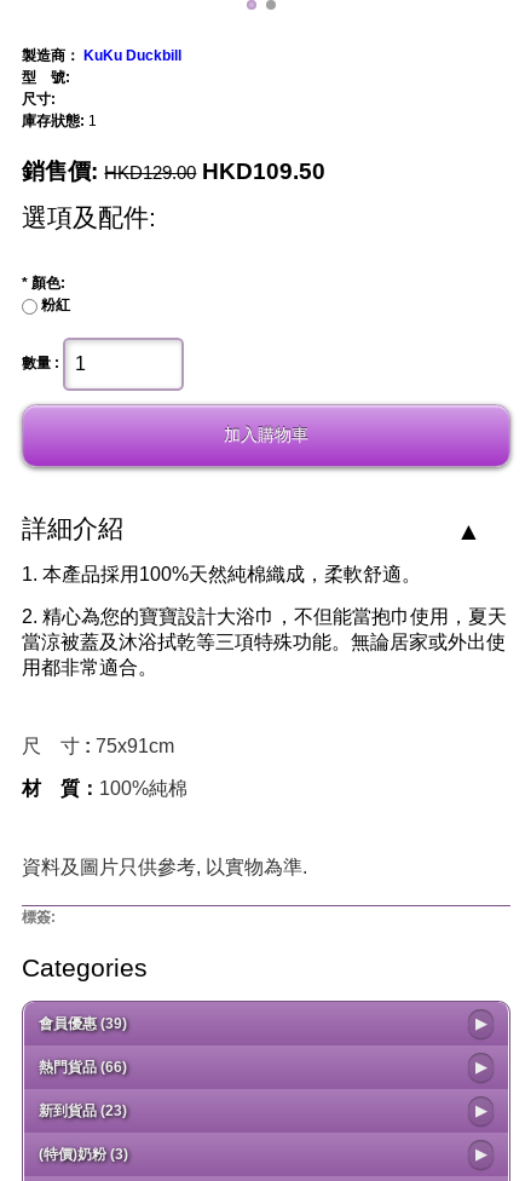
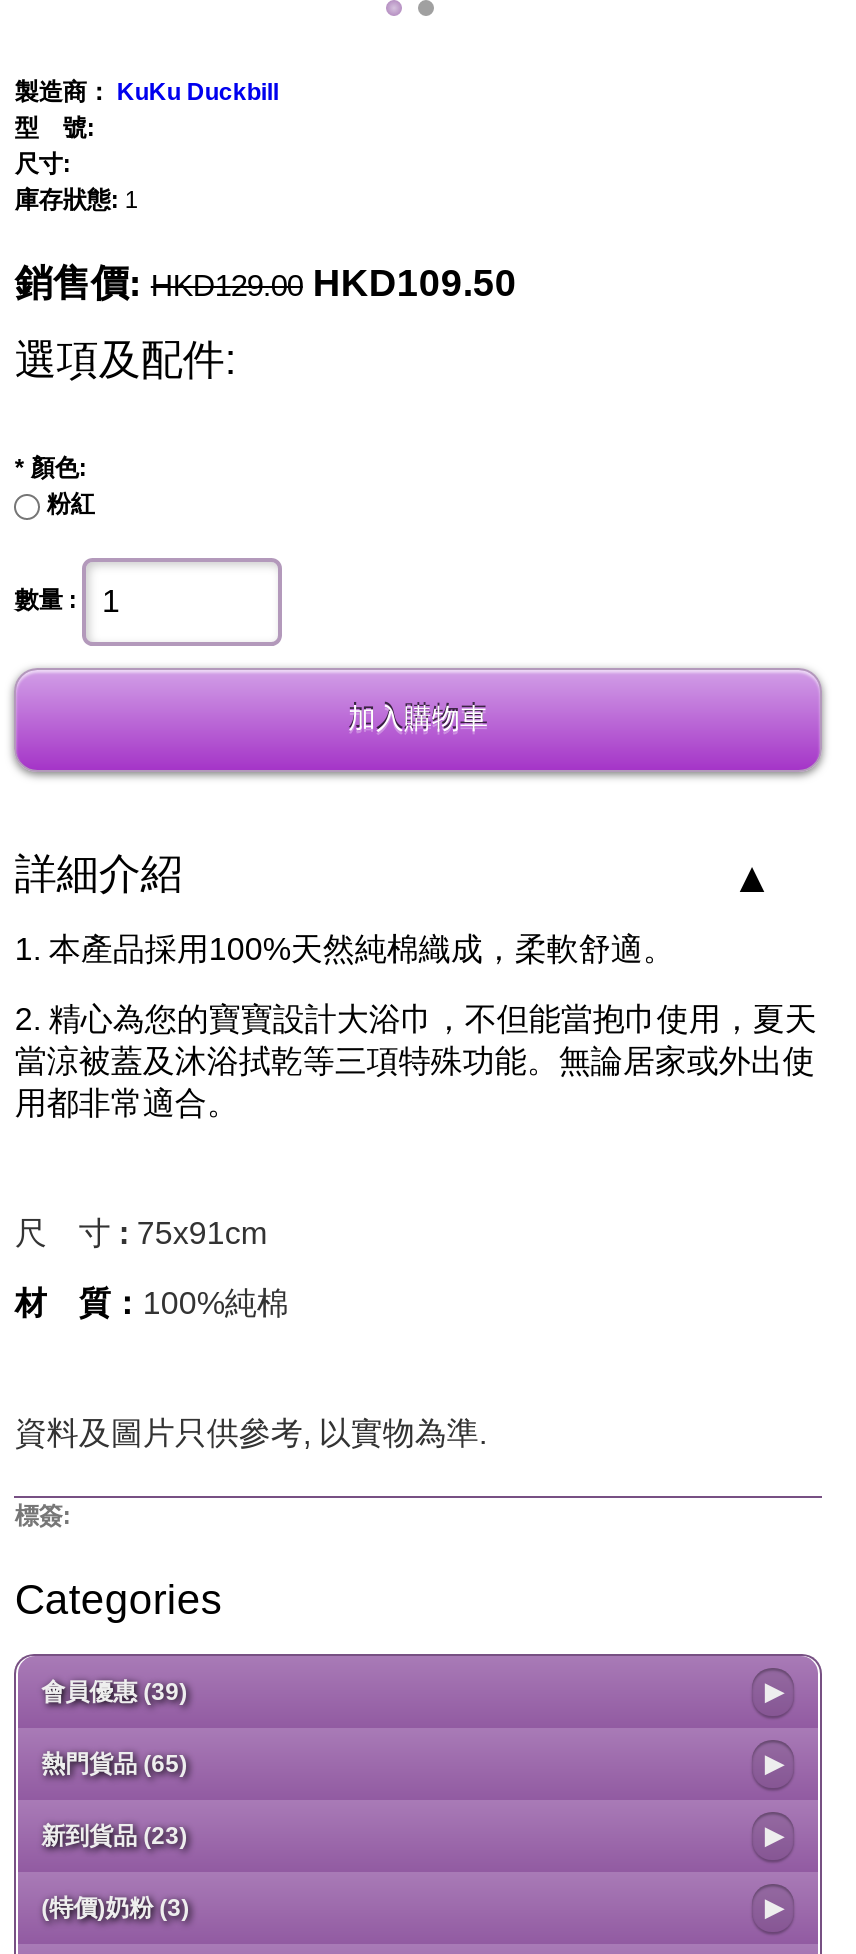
[38,1059,127,1076] 熱門貨品 (66) -> [41,1750,187,1778] 熱門貨品 (65)

